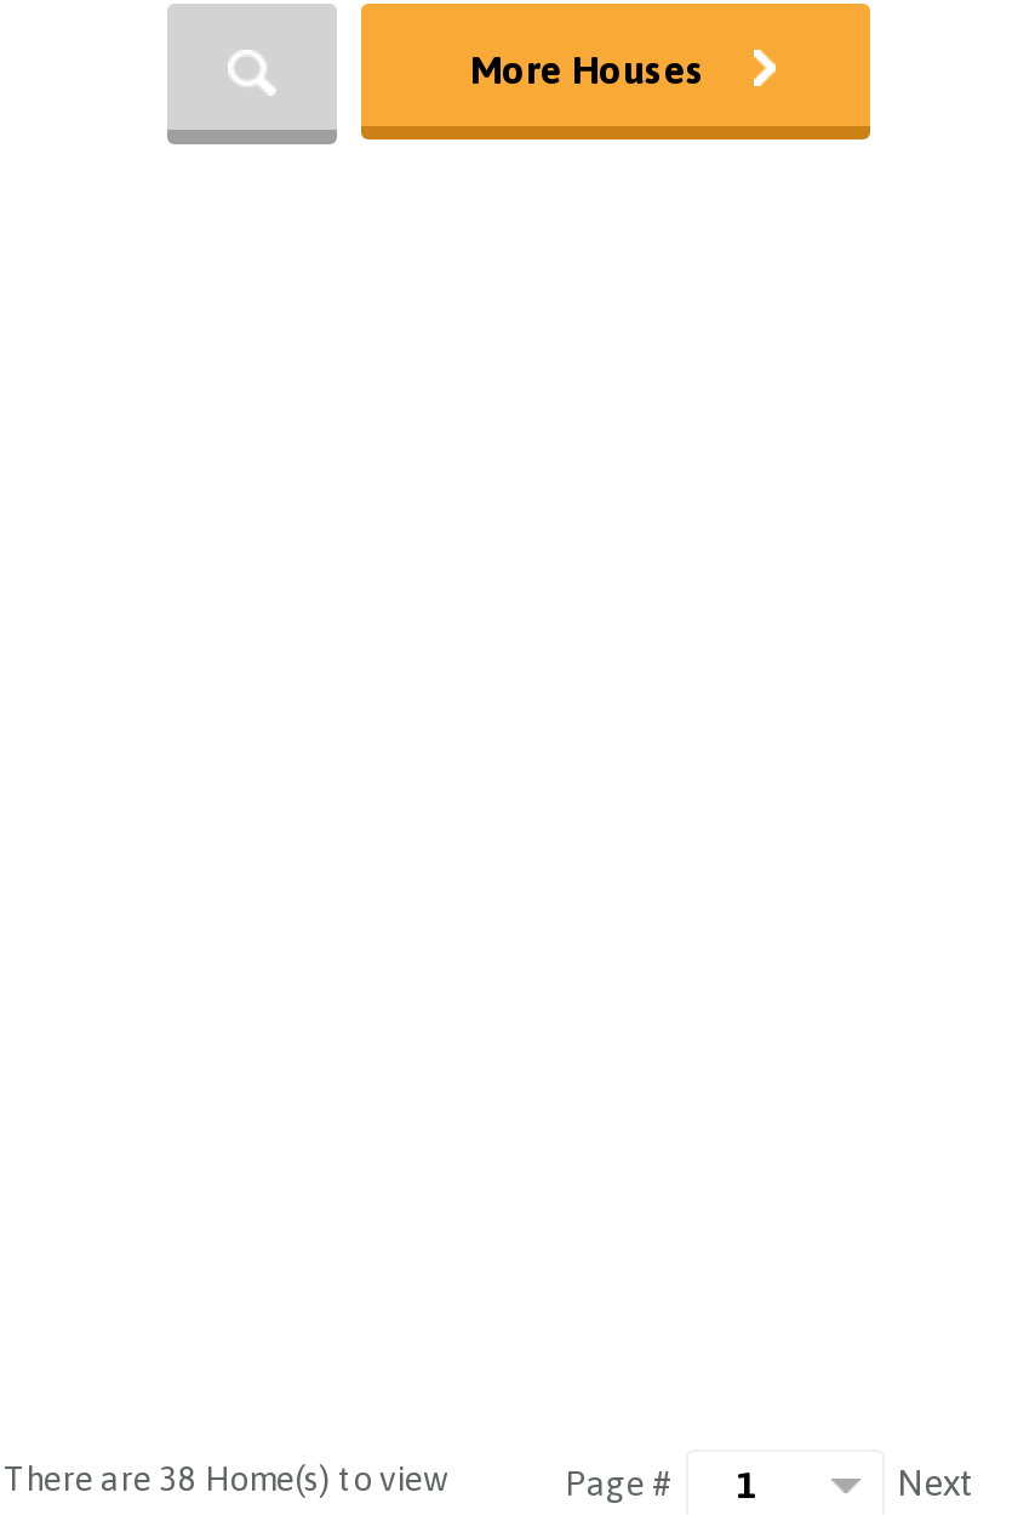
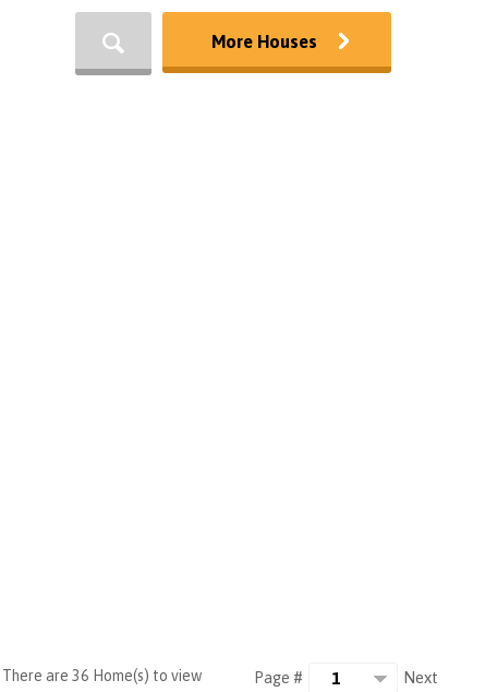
[4,1459,450,1498] There are 38 Home(s) to view -> [2,667,202,684] There are 36 Home(s) to view

